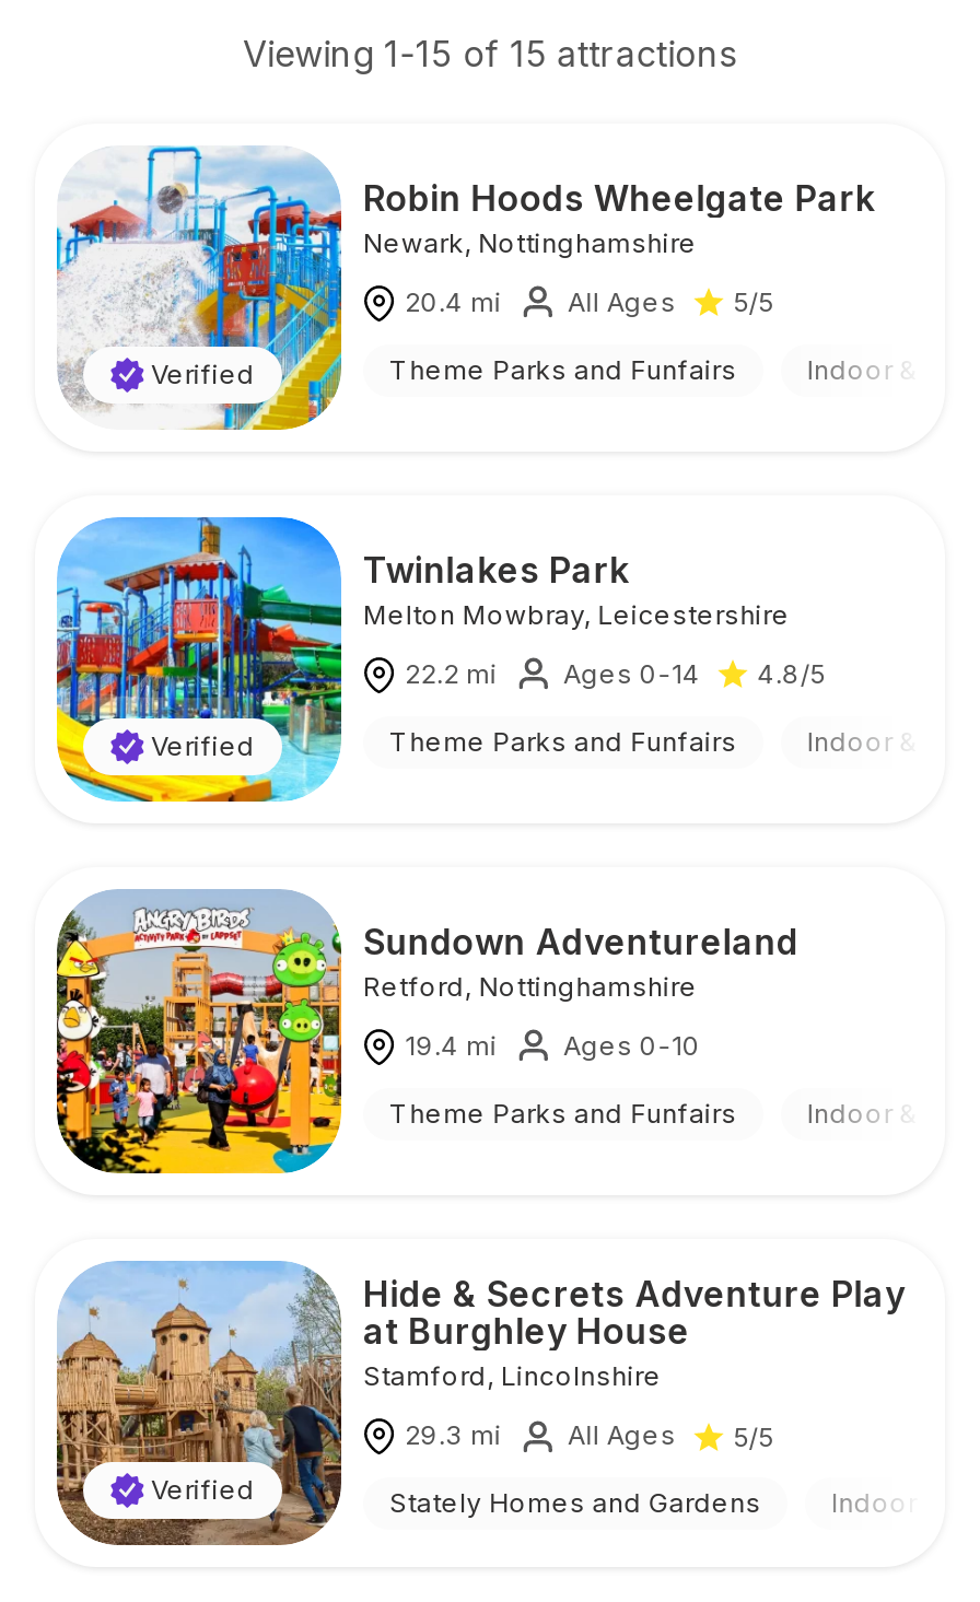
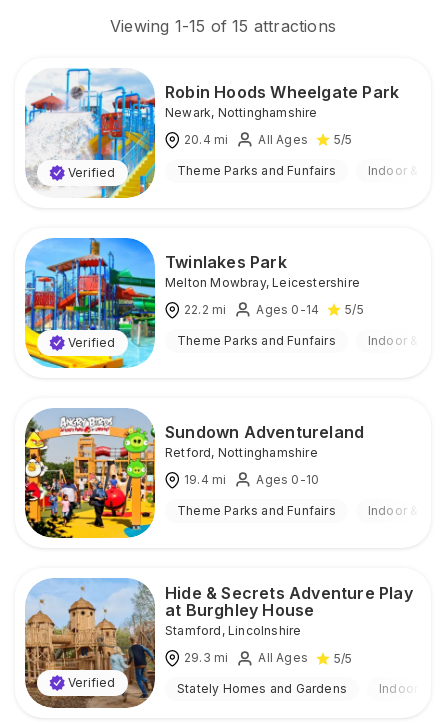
[405,657,825,691] 22.2 mi Ages 0-14 4.8/5 -> [184,302,364,317] 22.2 mi Ages 0-14 5/5

